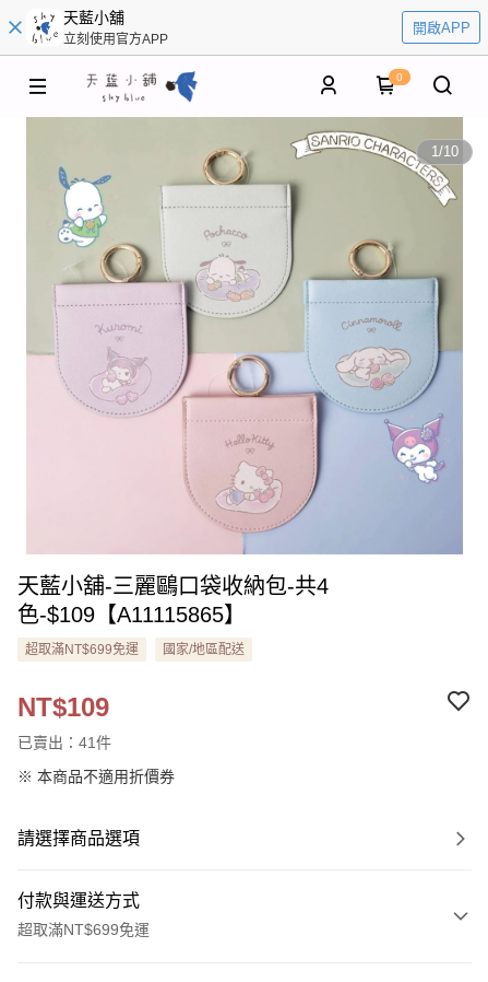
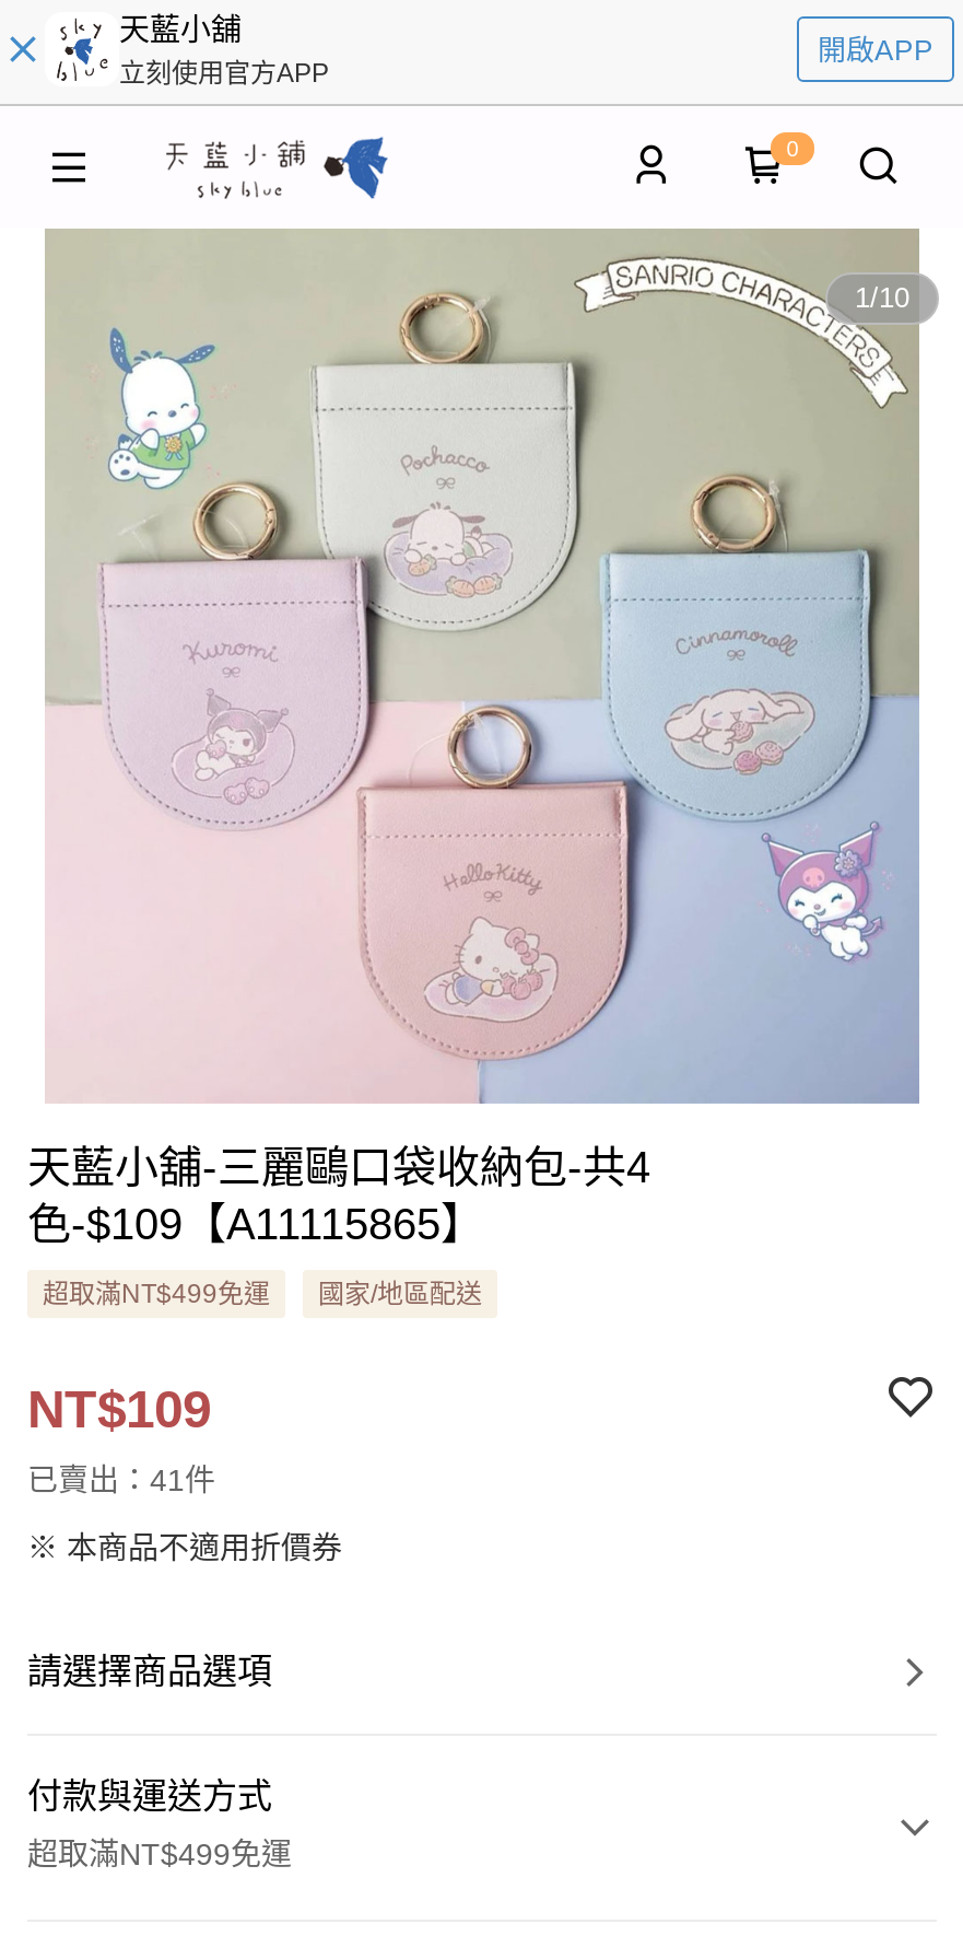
[25,642,139,657] 超取滿NT$699免運 -> [43,1279,270,1309] 超取滿NT$499免運
[17,921,150,938] 超取滿NT$699免運 -> [27,1836,292,1871] 超取滿NT$499免運

